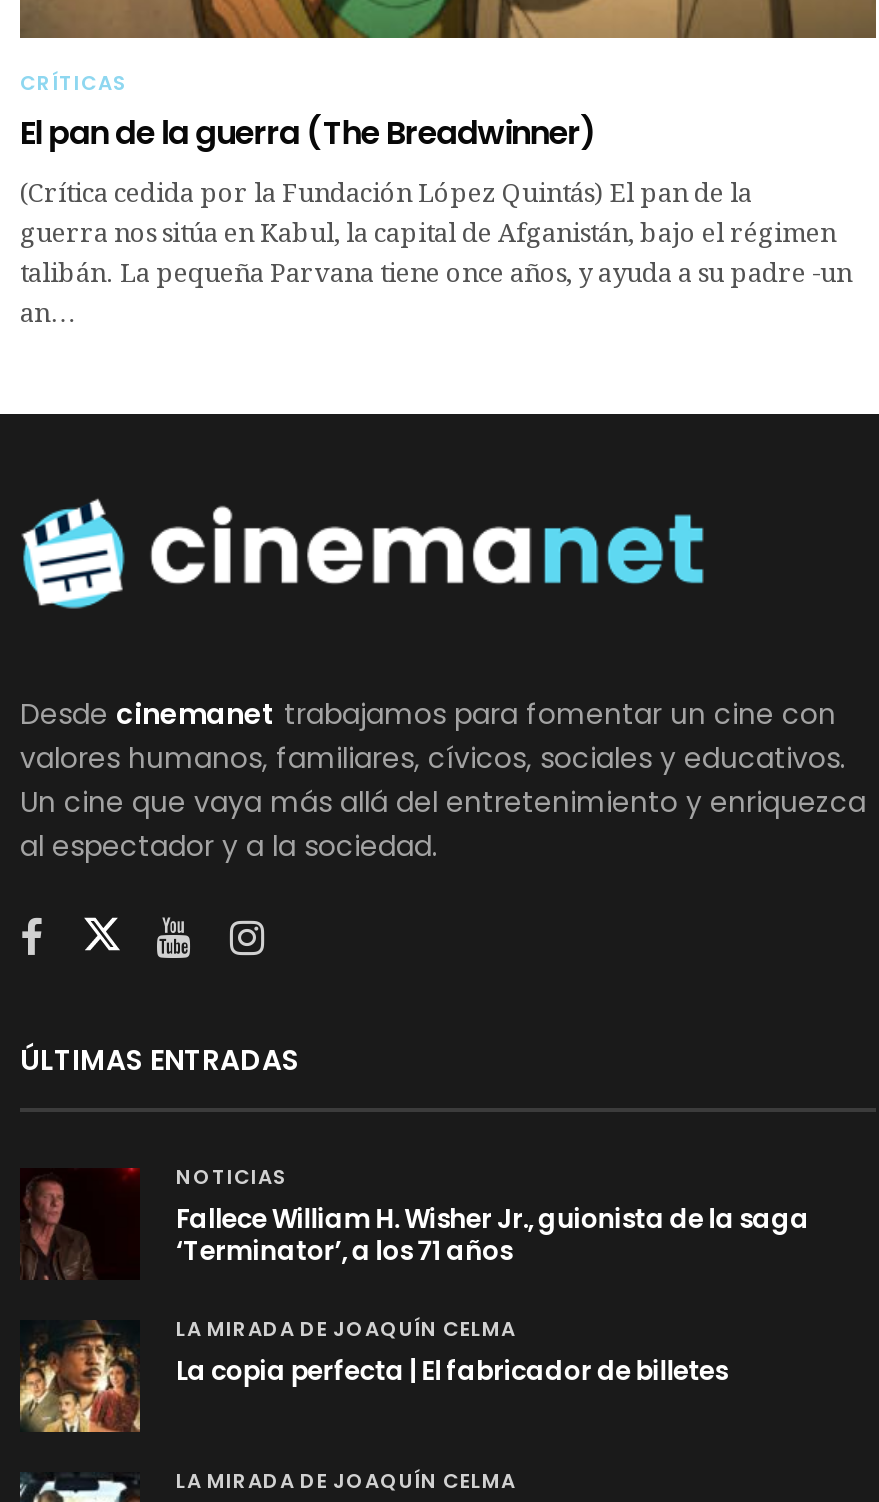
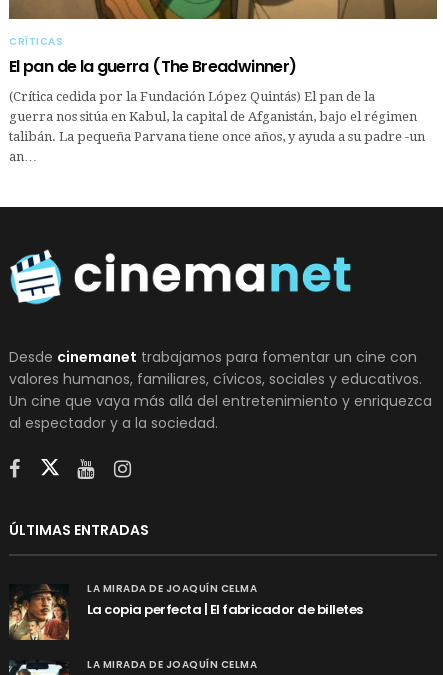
[22,1162,809,1278] [image] | NOTICIAS | Fallece William H. Wisher Jr., guionista de la saga | ‘Terminator’, a los 71 años -> none

